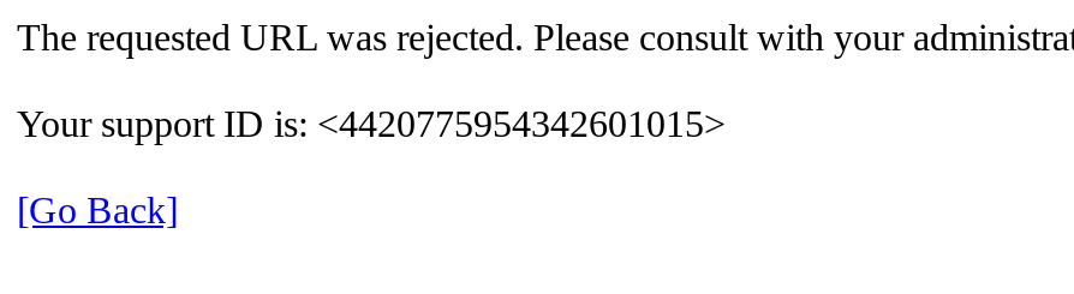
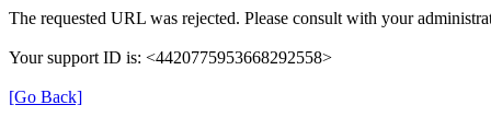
[17,103,726,144] Your support ID is: <4420775954342601015> -> [9,48,332,67] Your support ID is: <4420775953668292558>

